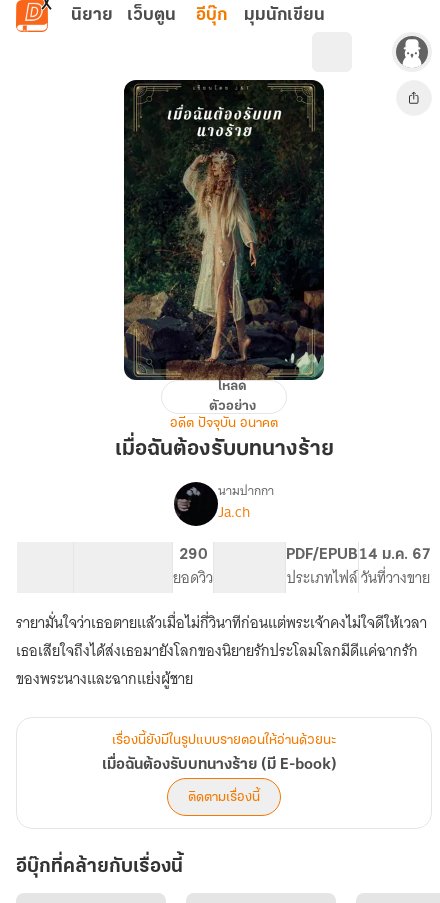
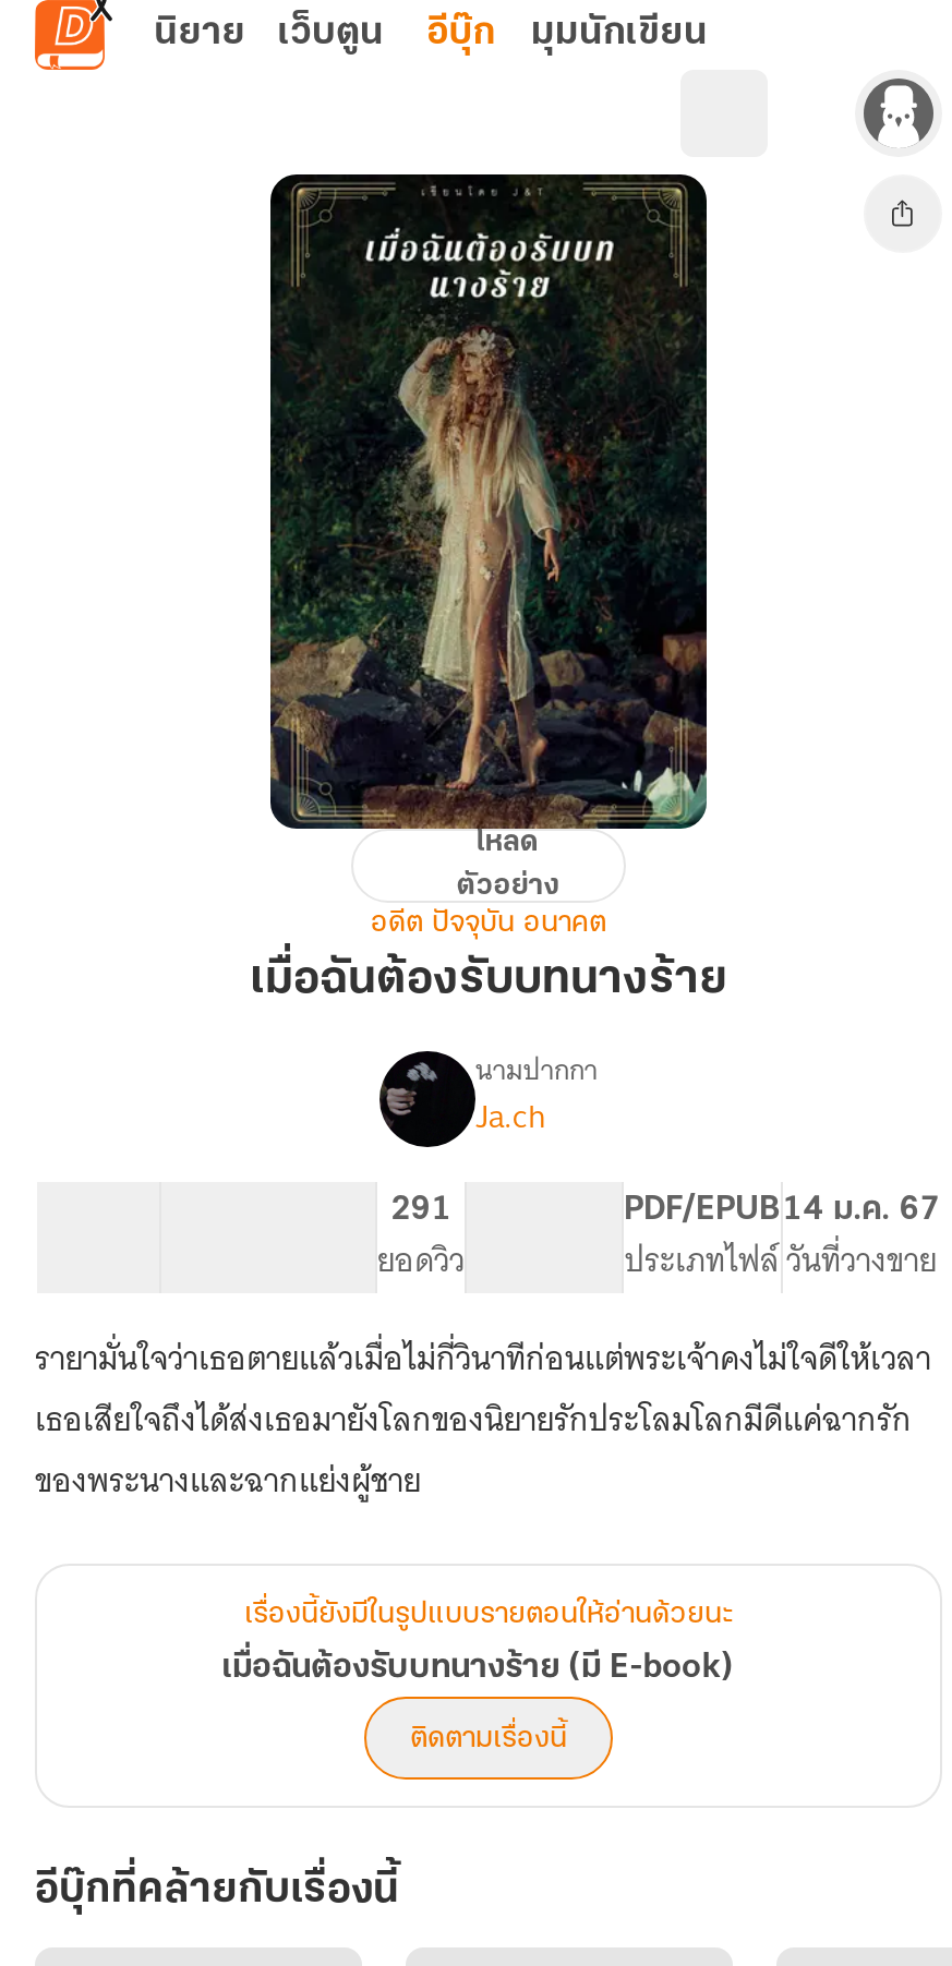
[178,547,207,563] 290 -> [390,1193,451,1228] 291

